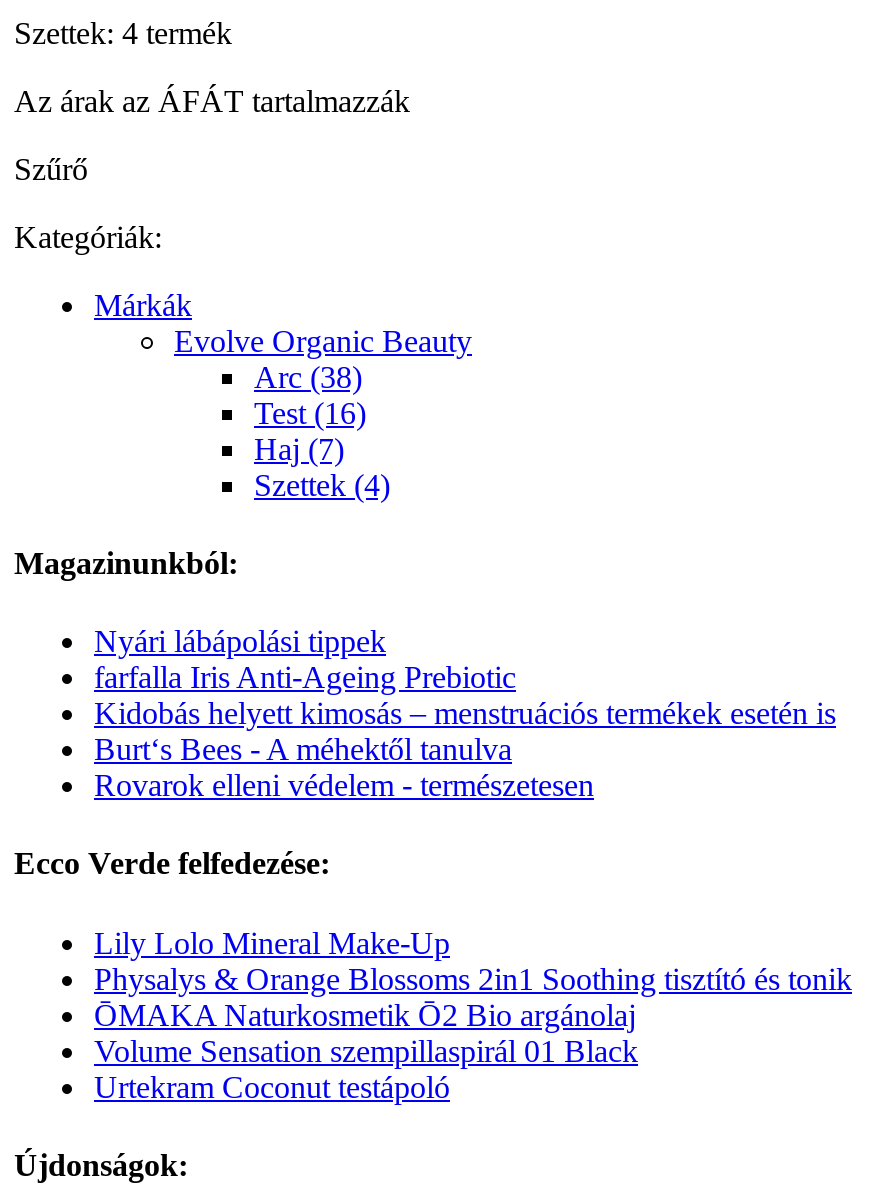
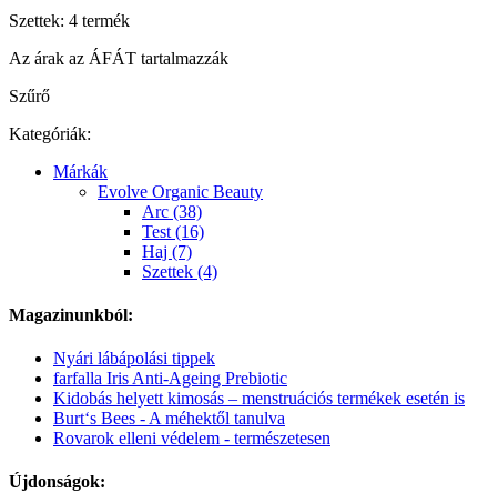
[14,847,852,1103] Ecco Verde felfedezése: | Lily Lolo Mineral Make-Up | Physalys & Orange Blossoms 2in1 Soothing tisztító és tonik | ŌMAKA Naturkosmetik Ō2 Bio argánolaj | Volume Sensation szempillaspirál 01 Black | Urtekram Coconut testápoló -> none

